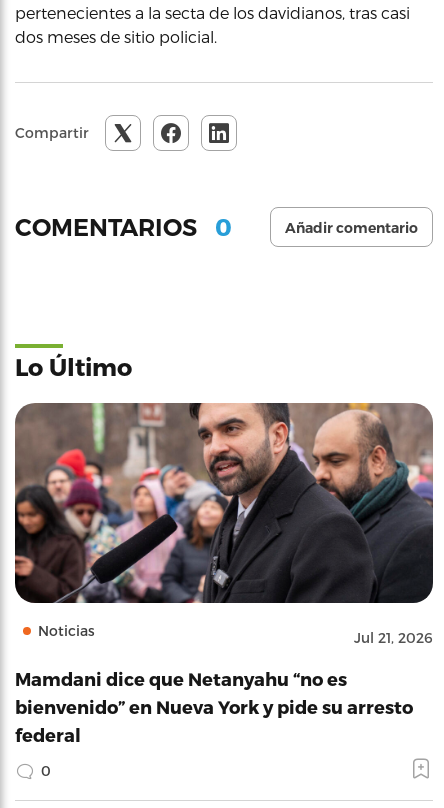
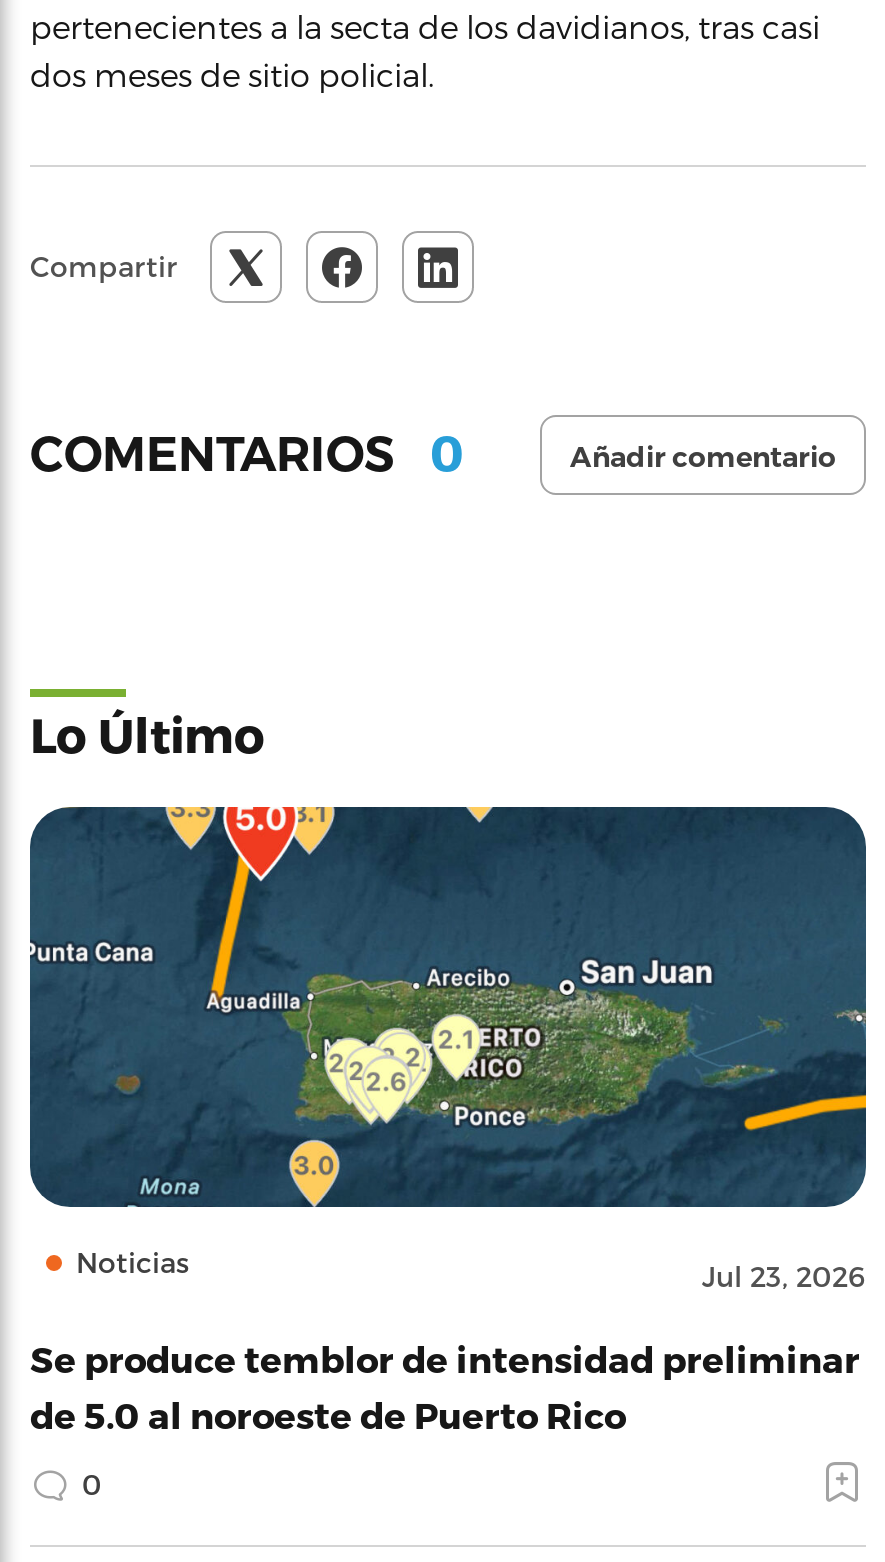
[14,402,434,646] [image] | Jul 21, 2026 -> [28,804,868,1292] [image] | Jul 23, 2026
[15,668,413,745] Mamdani dice que Netanyahu “no es | bienvenido” en Nueva York y pide su arresto | federal -> [30,1336,860,1434] Se produce temblor de intensidad preliminar | de 5.0 al noroeste de Puerto Rico

